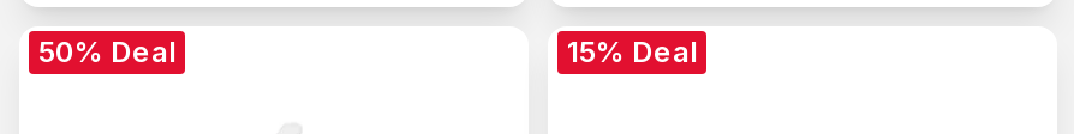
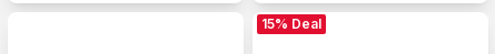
[38,33,175,69] 50% Deal -> none

